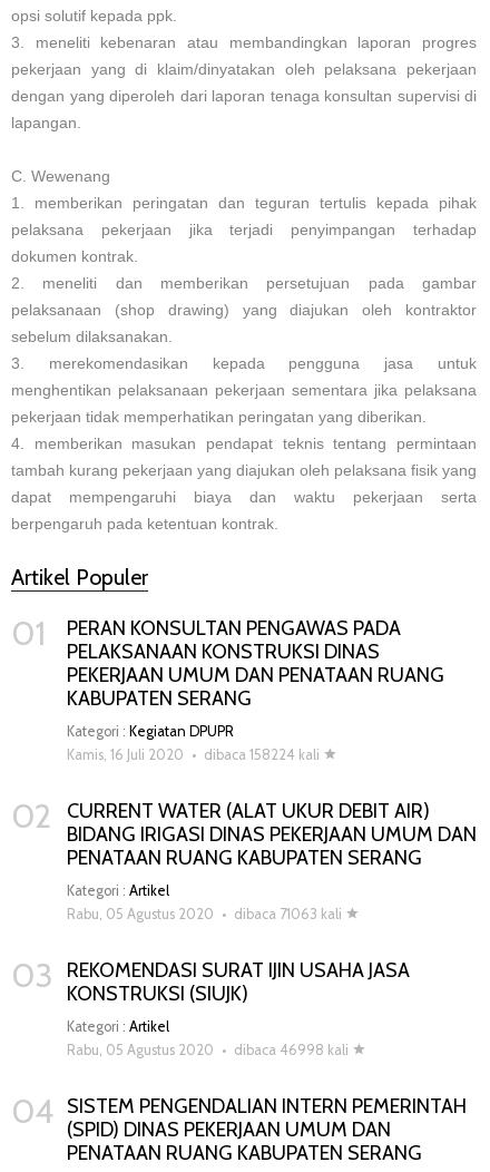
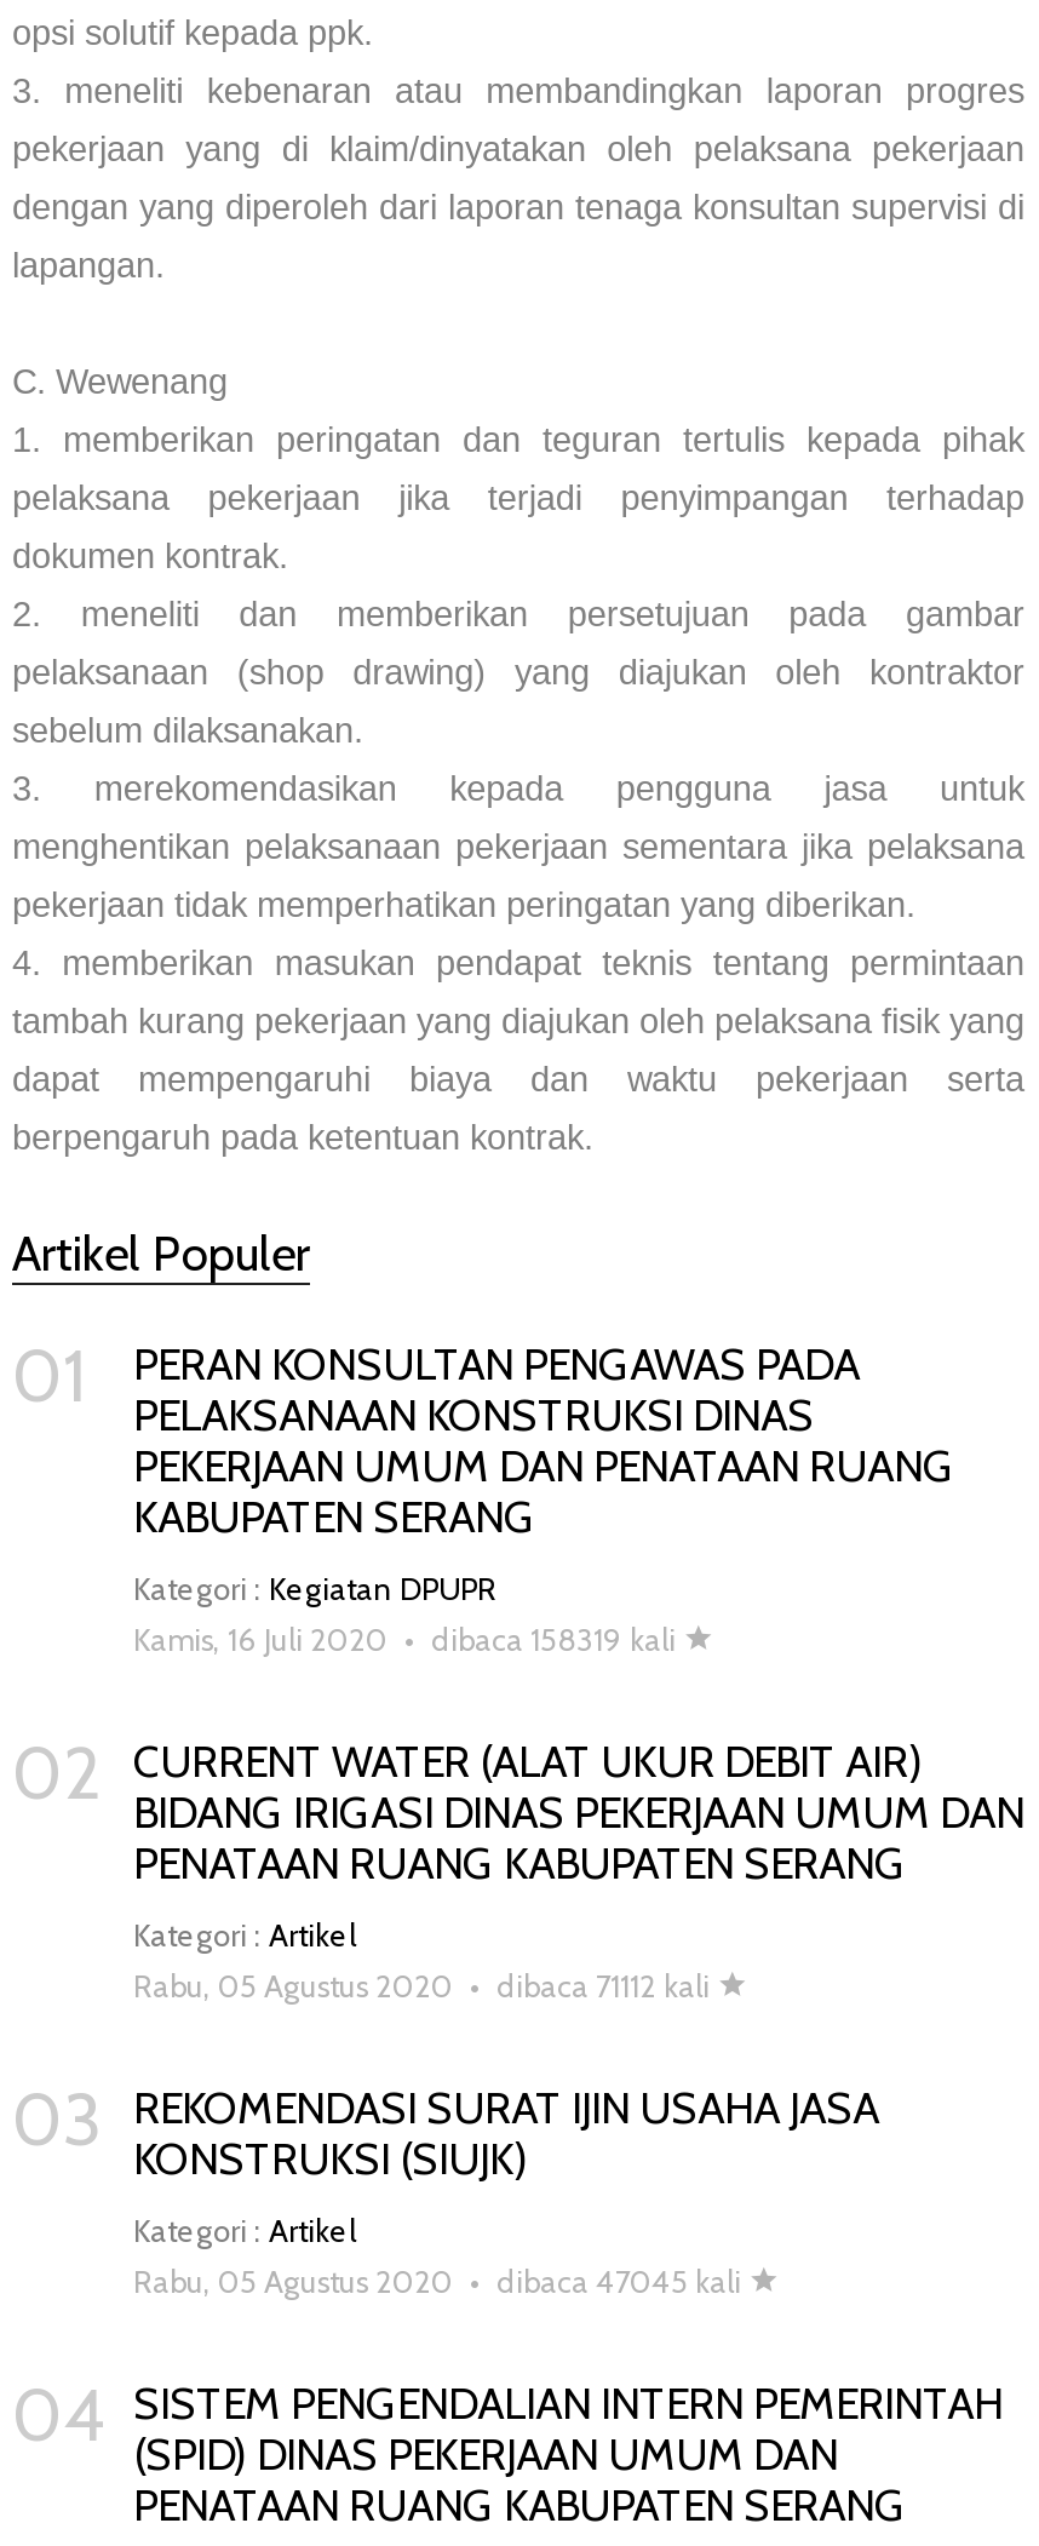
[67,746,323,763] Kamis, 16 Juli 2020 • dibaca 158224 kali -> [133,1622,683,1658] Kamis, 16 Juli 2020 • dibaca 158319 kali
[67,906,345,922] Rabu, 05 Agustus 2020 • dibaca 71063 kali -> [133,1968,717,2005] Rabu, 05 Agustus 2020 • dibaca 71112 kali
[67,1042,352,1058] Rabu, 05 Agustus 2020 • dibaca 46998 kali -> [133,2264,748,2300] Rabu, 05 Agustus 2020 • dibaca 47045 kali

